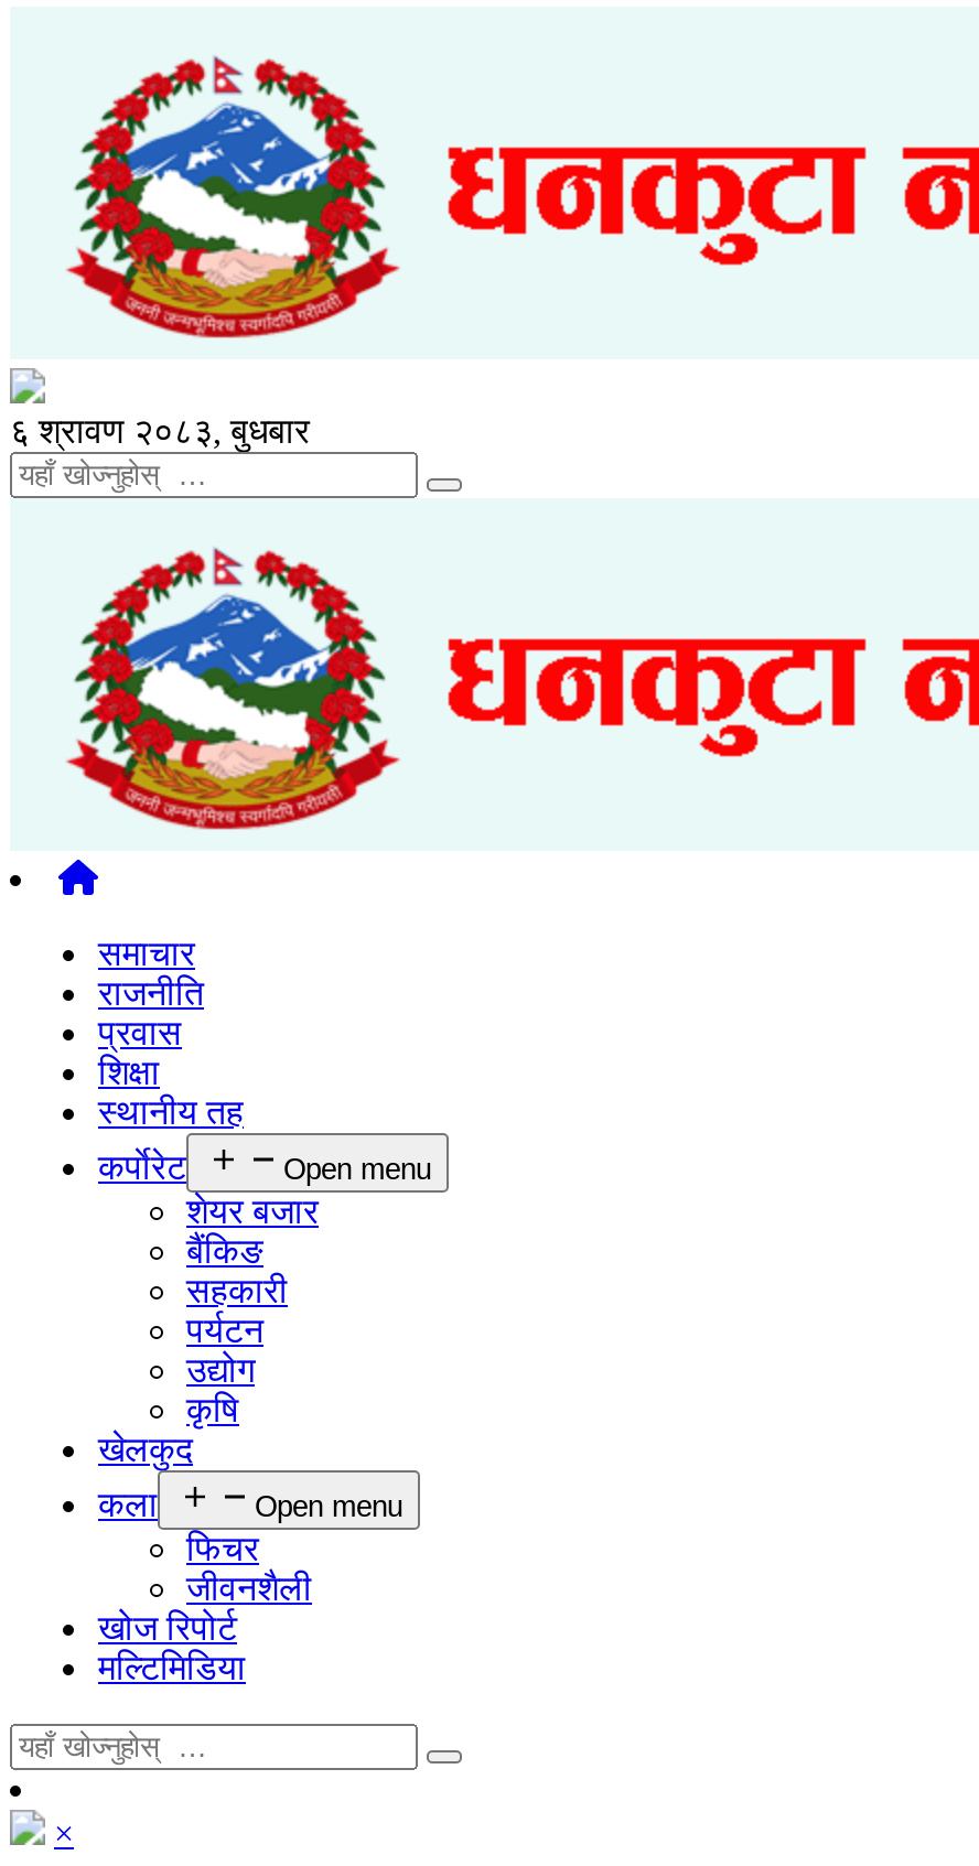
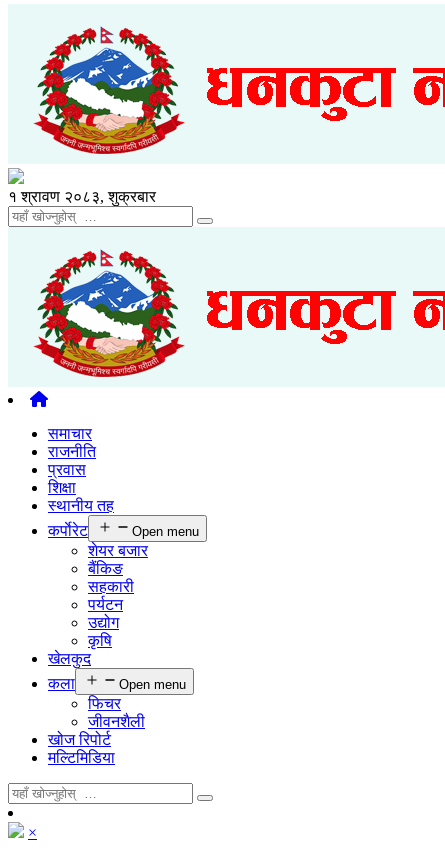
[10,412,310,450] ६ श्रावण २०८३, बुधबार -> [8,188,156,205] १ श्रावण २०८३, शुक्रबार

